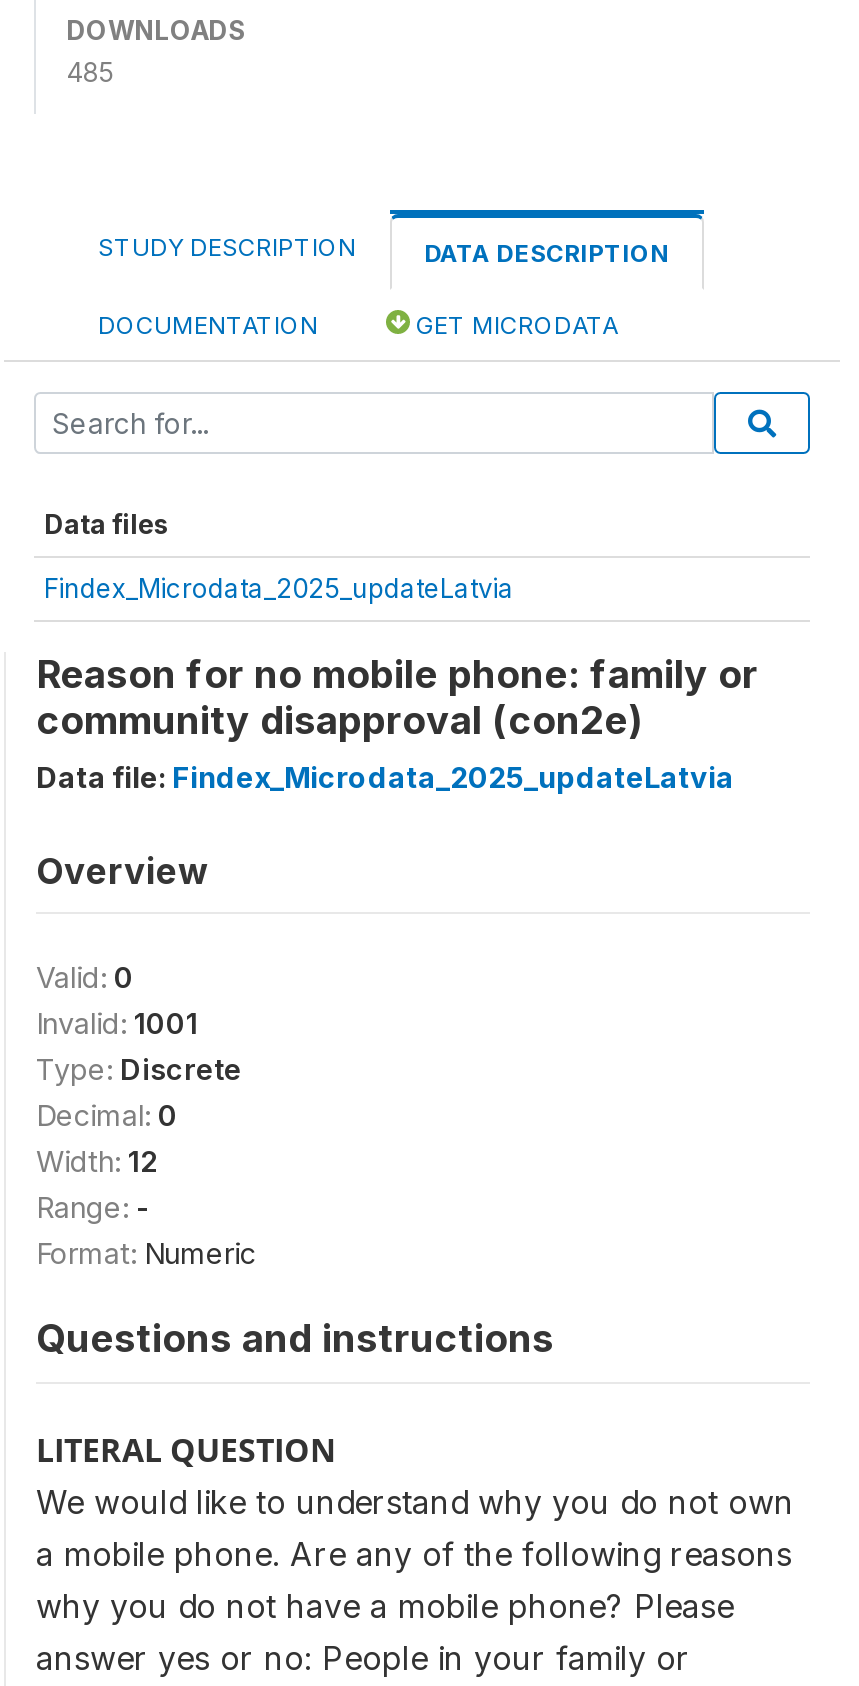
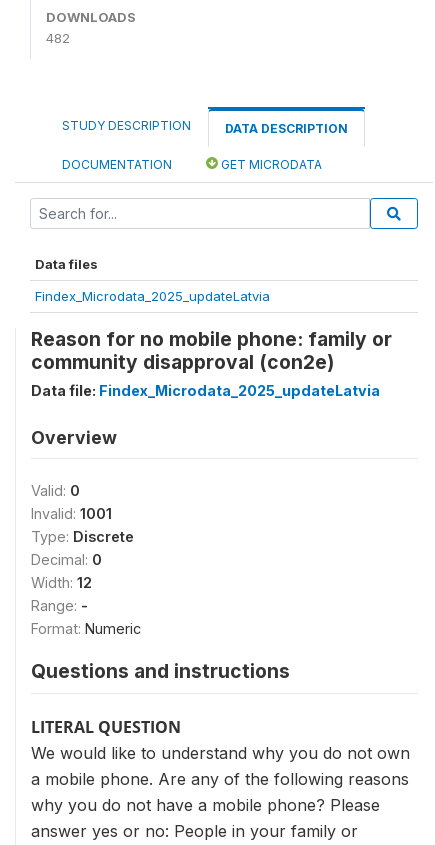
[66,56,114,88] 485 -> [46,30,70,46] 482

